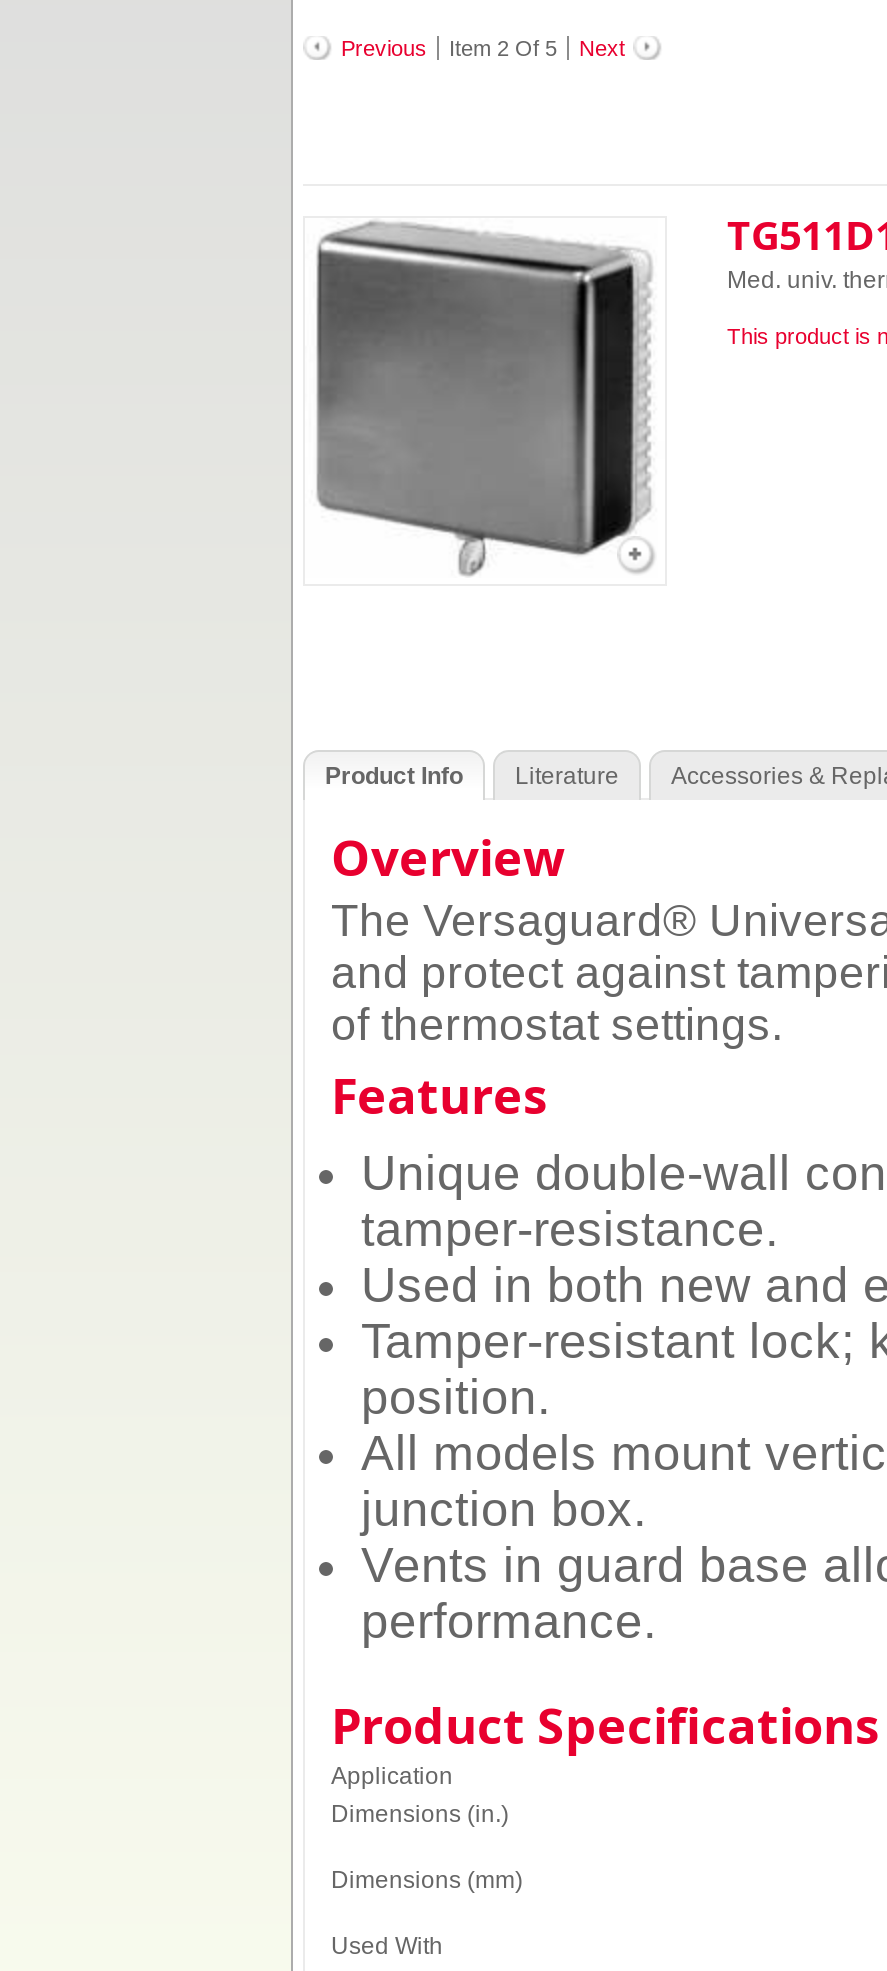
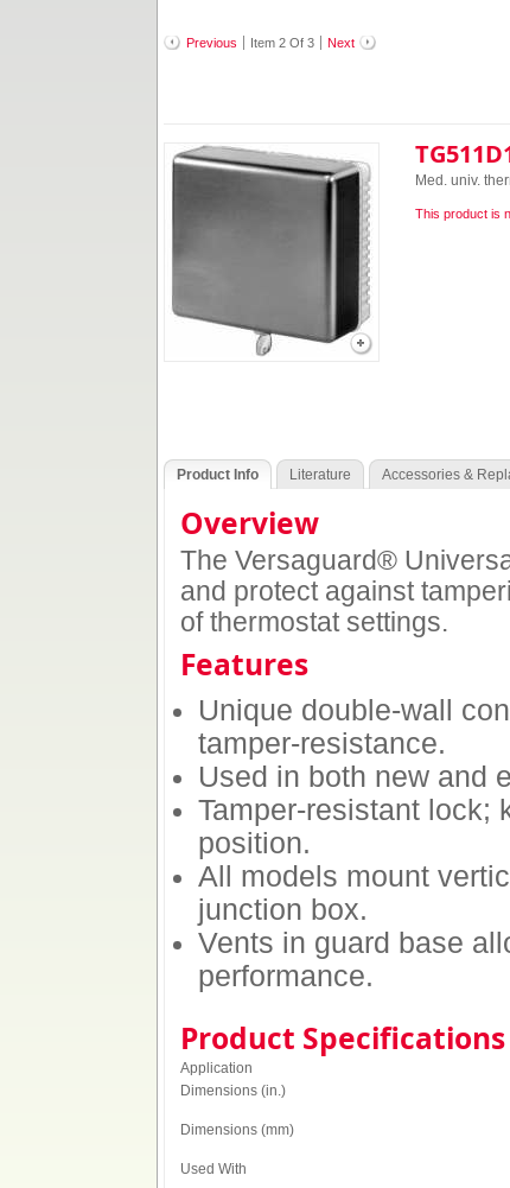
[341,36,625,60] Previous Item 2 Of 5 Next -> [186,36,355,50] Previous Item 2 Of 3 Next

